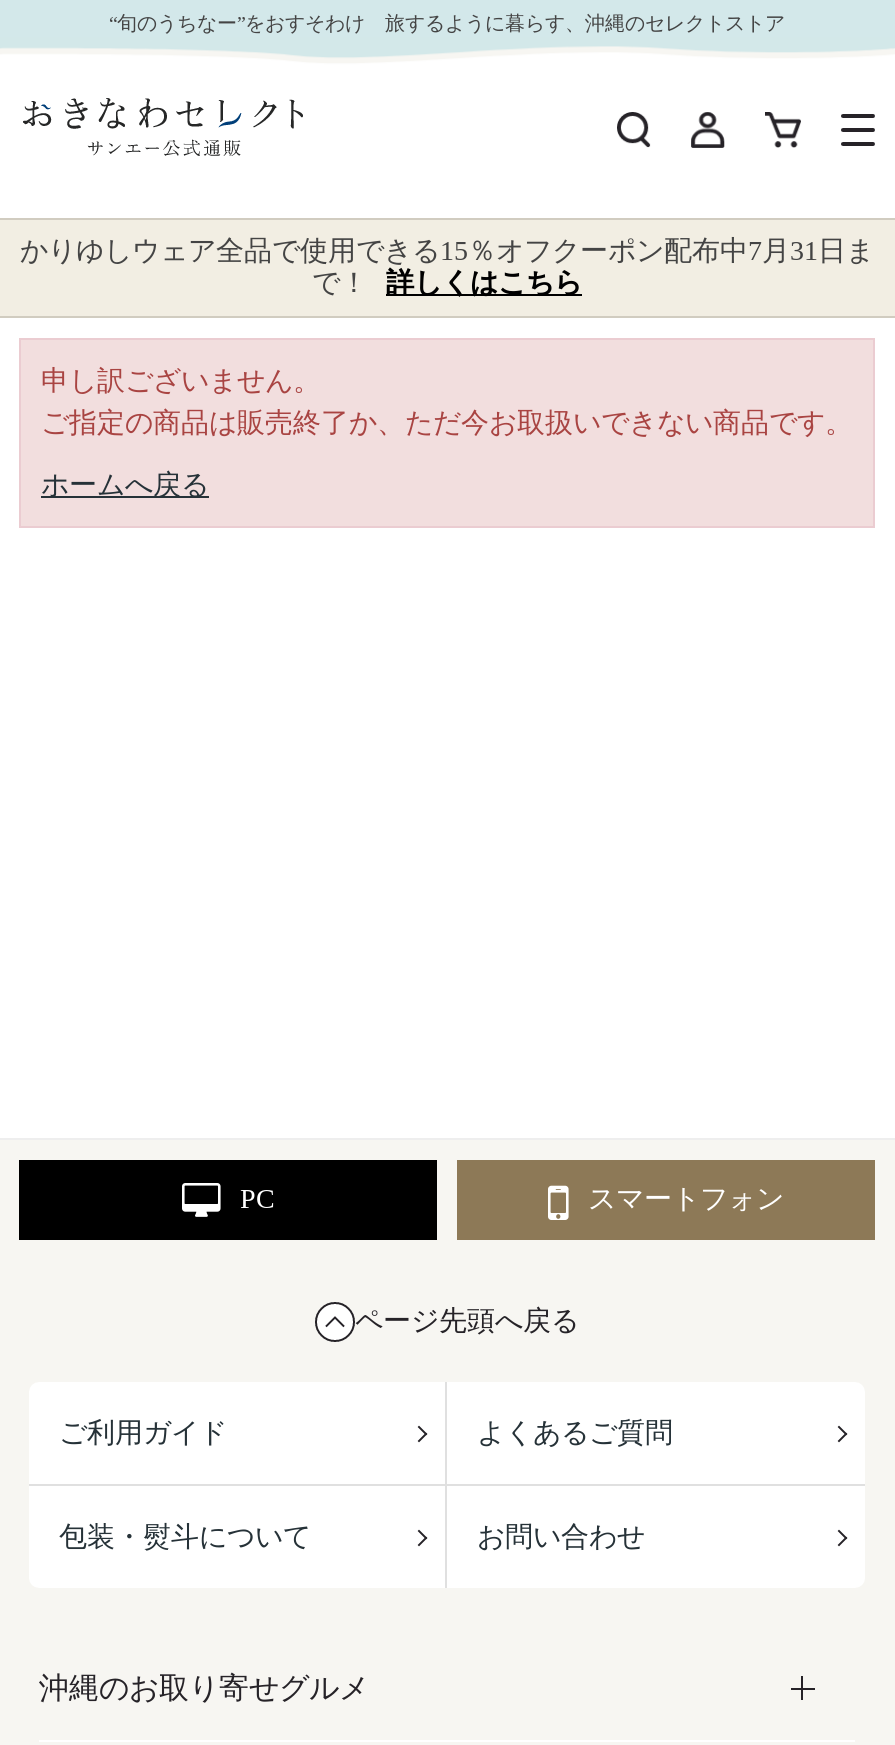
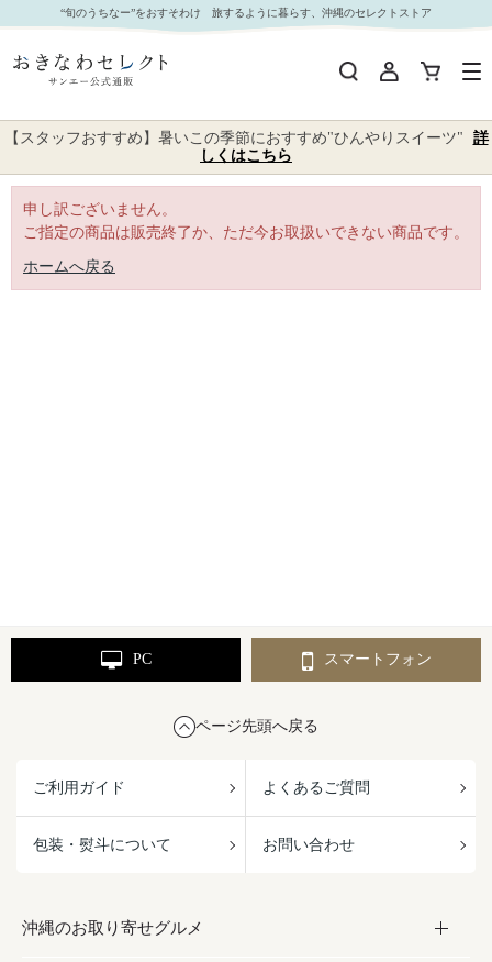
[20,236,874,298] かりゆしウェア全品で使用できる15％オフクーポン配布中7月31日ま | で！ 詳しくはこちら -> [4,130,488,164] 【スタッフおすすめ】暑いこの季節におすすめ"ひんやりスイーツ" 詳 | しくはこちら

